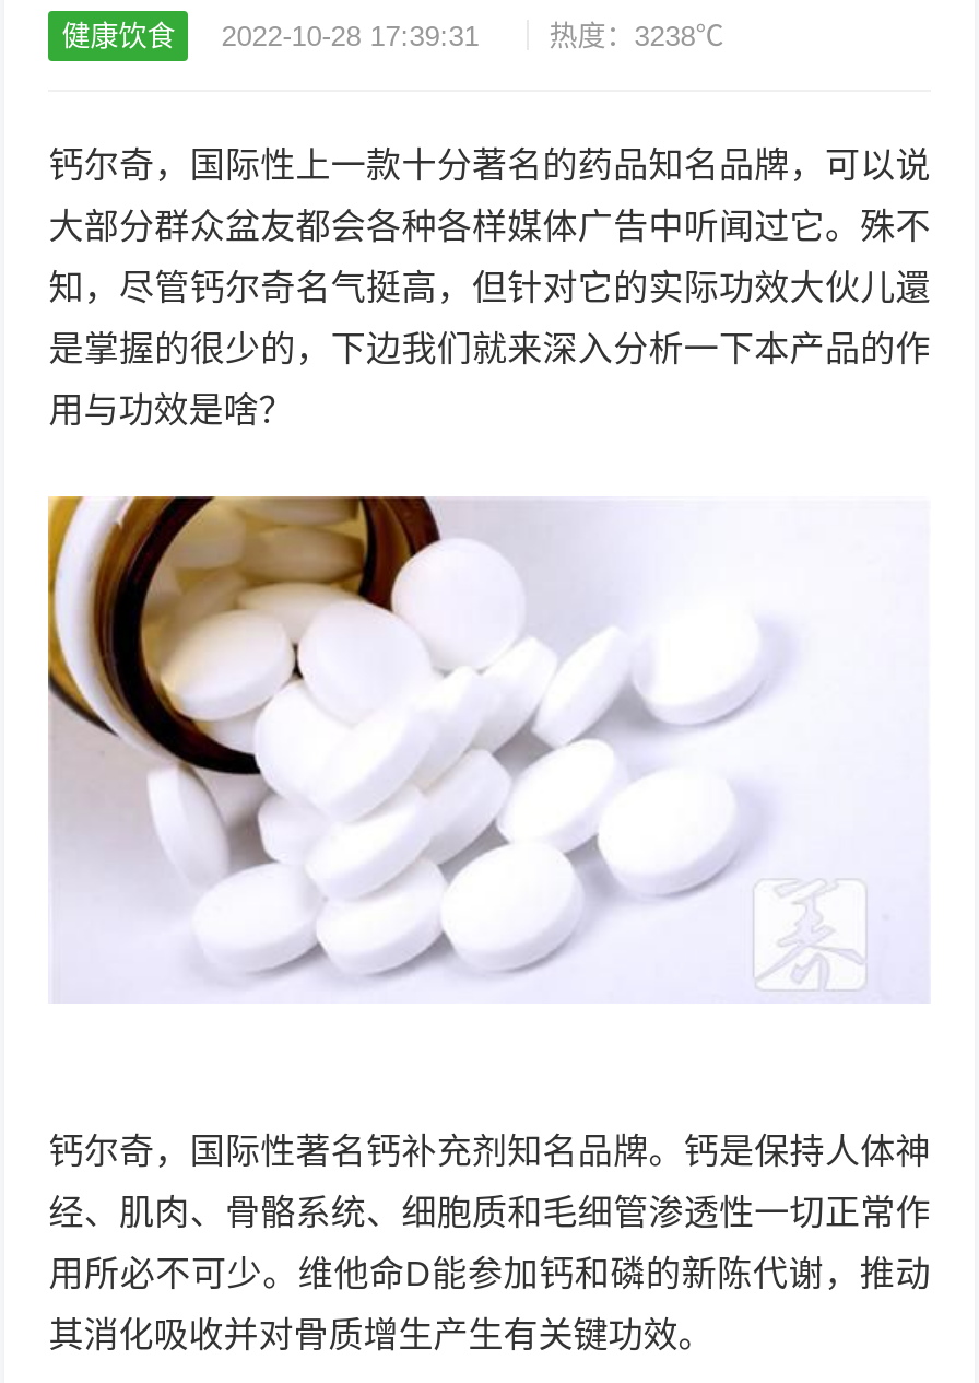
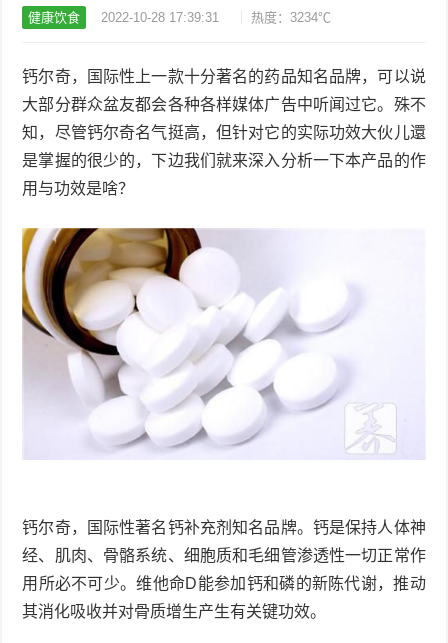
[549,20,724,52] 热度：3238℃ -> [251,10,331,25] 热度：3234℃

